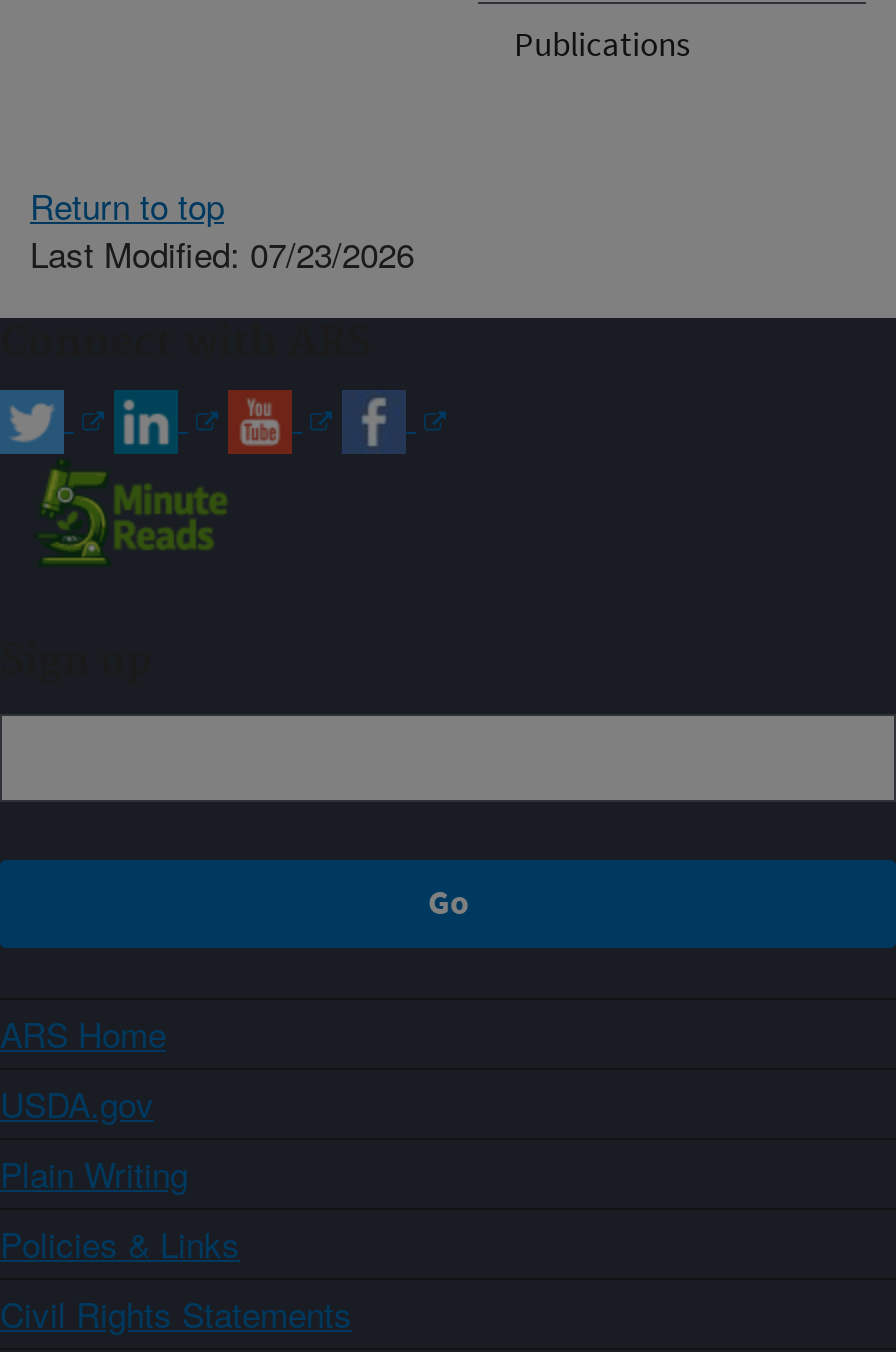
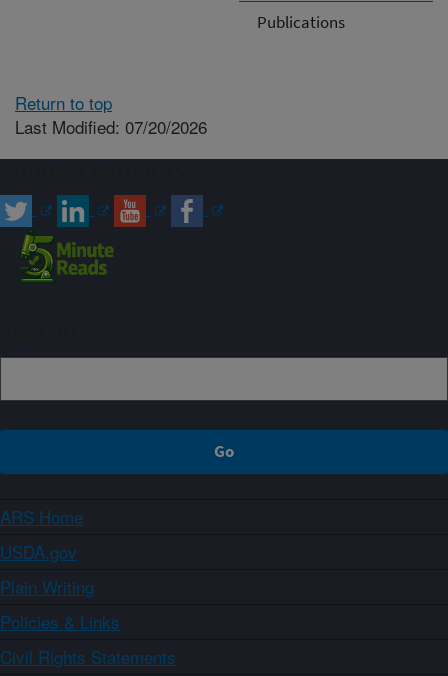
[30,228,414,278] Last Modified: 07/23/2026 -> [15,114,207,139] Last Modified: 07/20/2026

